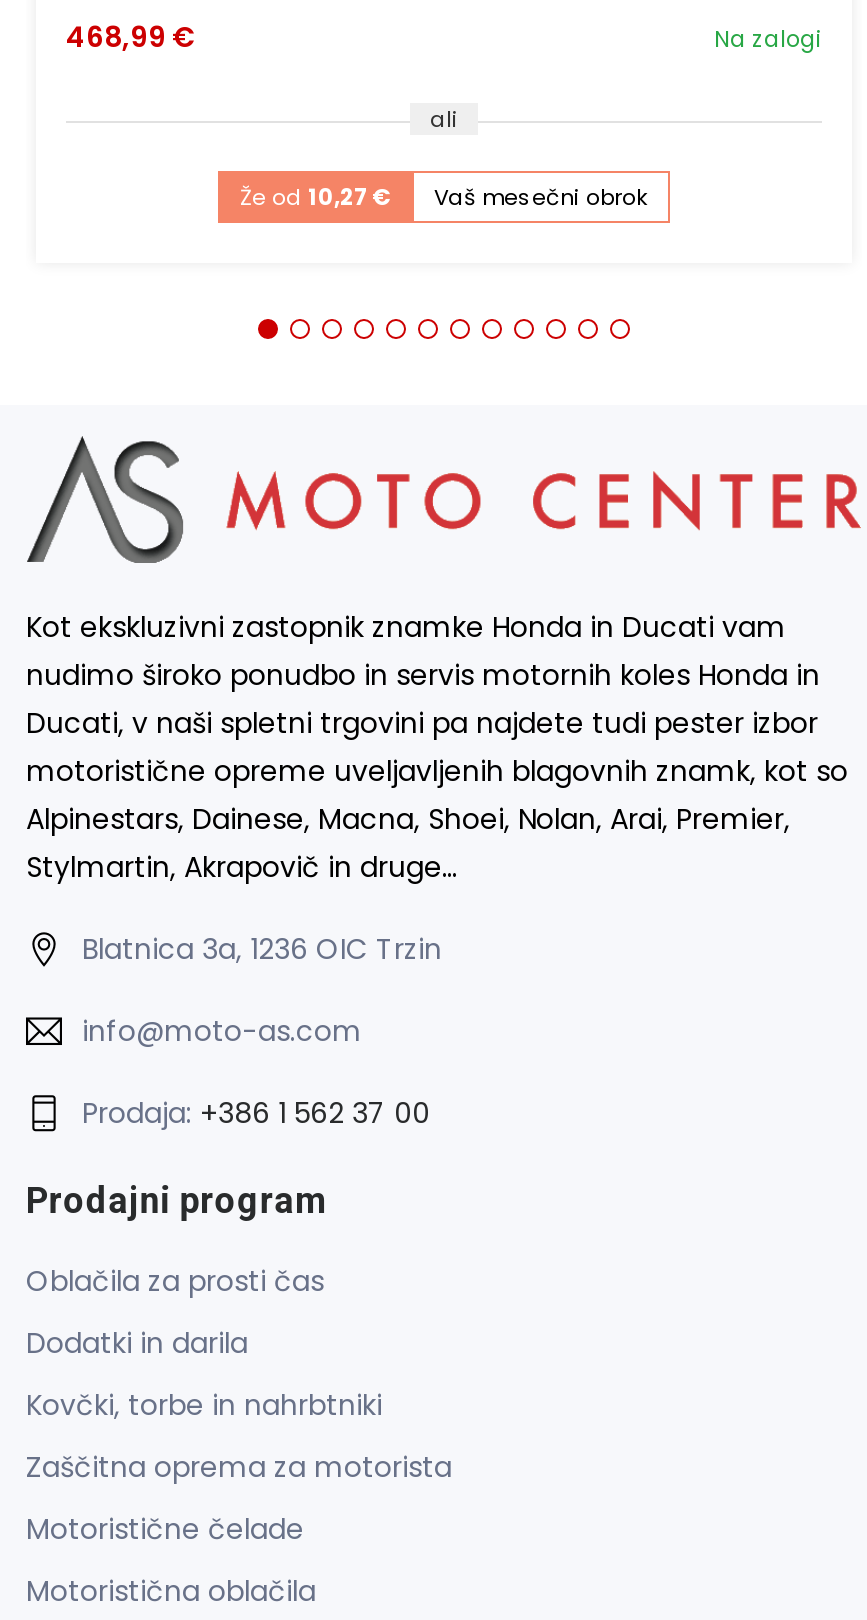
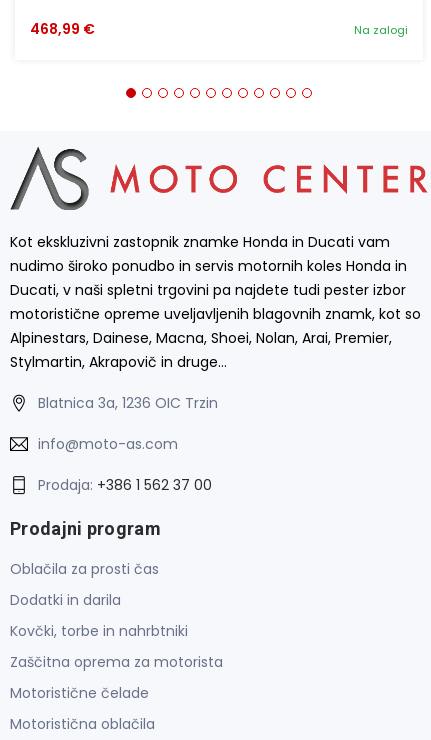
[240,103,648,213] ali | Že od 10,27 € | Vaš mesečni obrok -> none

